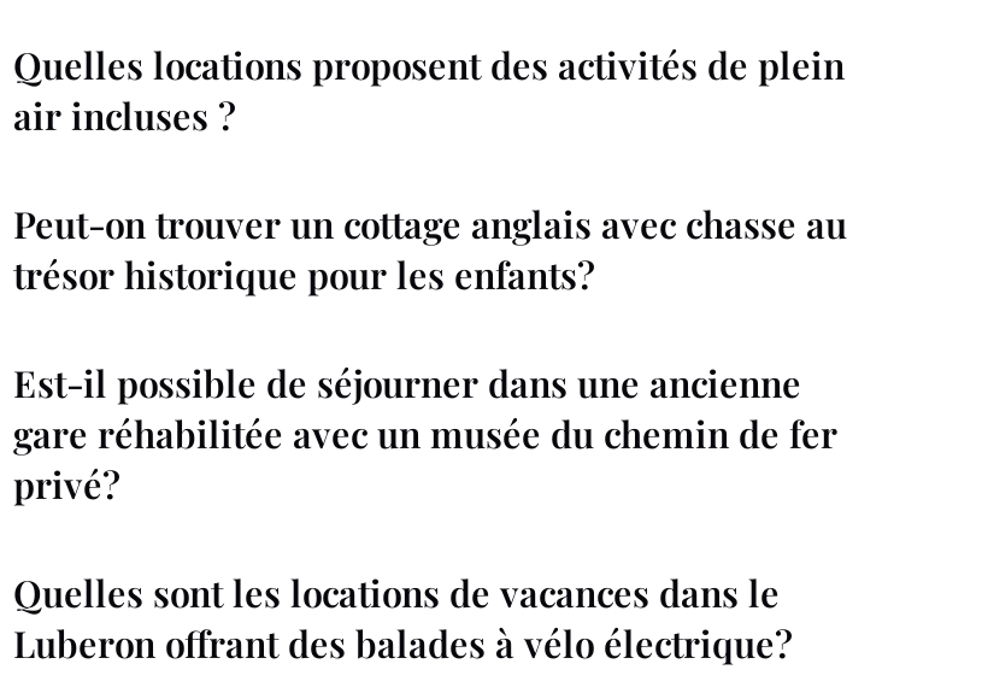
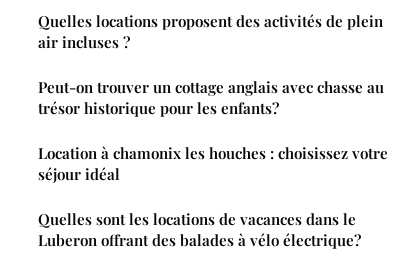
[13,360,837,510] Est-il possible de séjourner dans une ancienne | gare réhabilitée avec un musée du chemin de fer | privé? -> [38,143,388,184] Location à chamonix les houches : choisissez votre | séjour idéal

